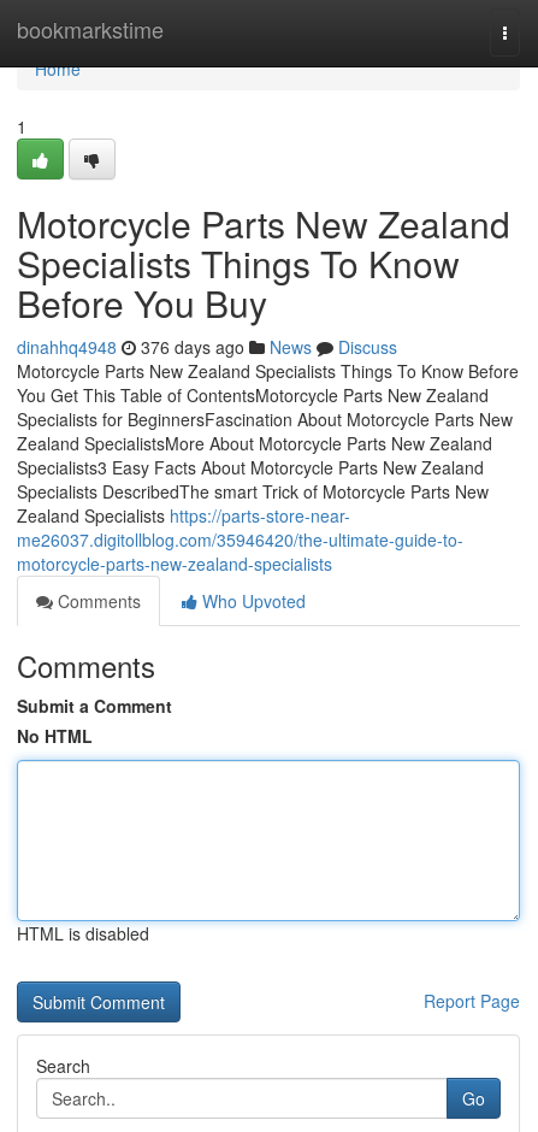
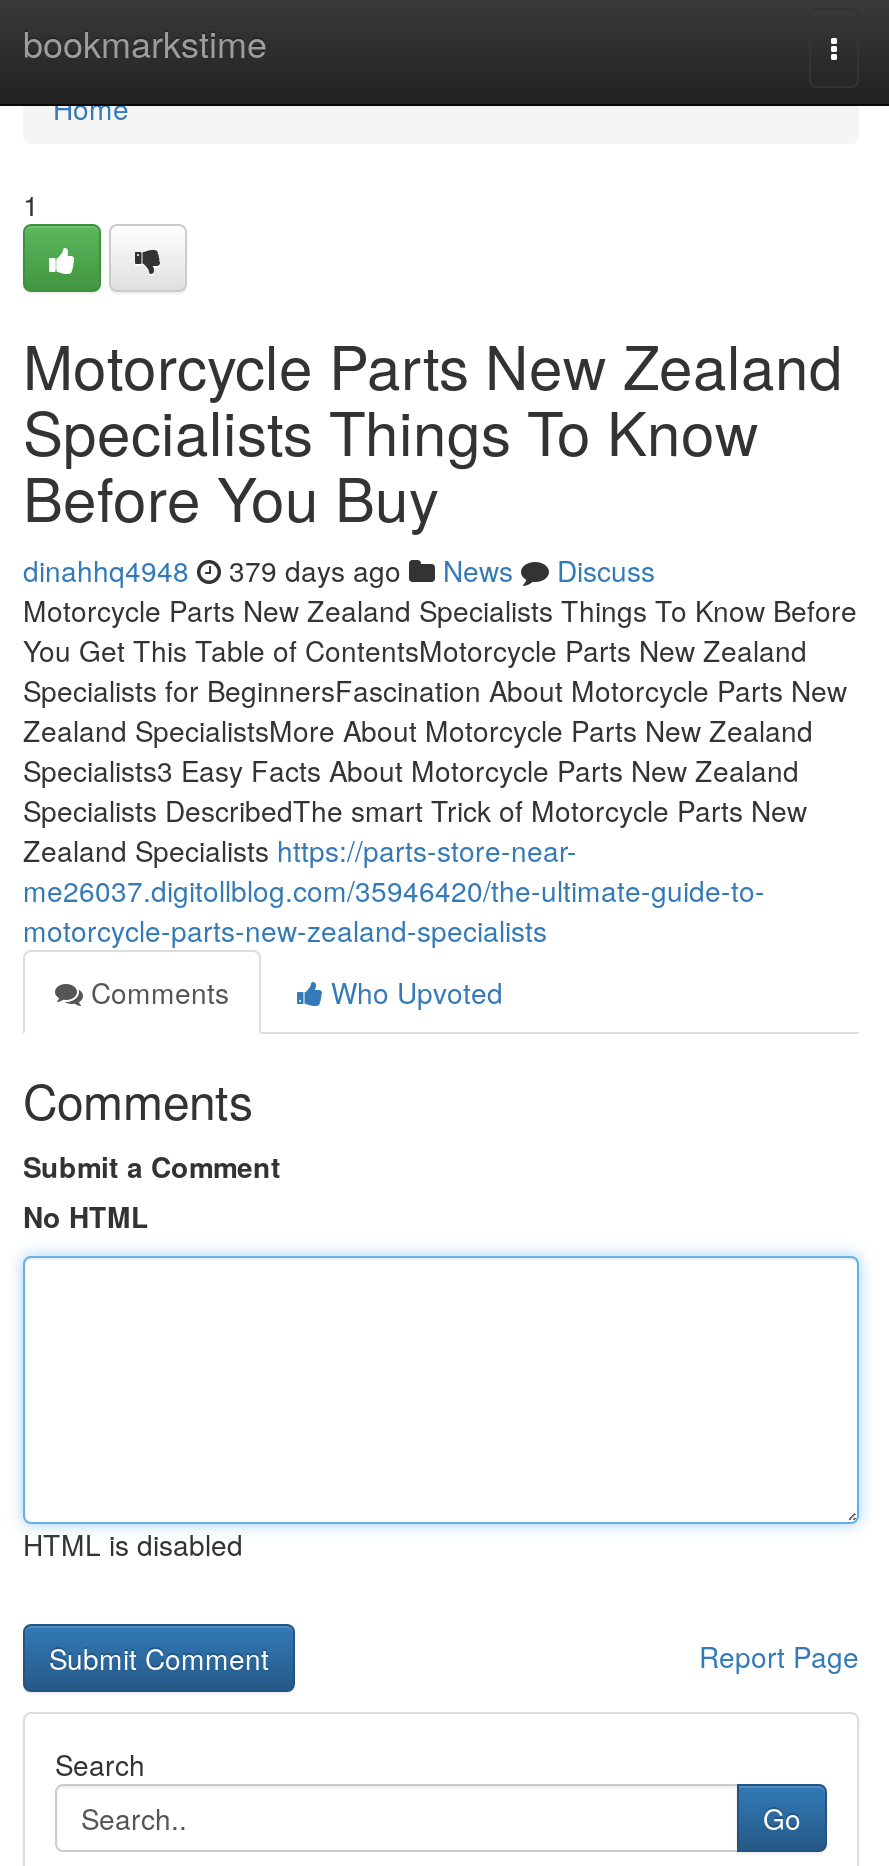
[17,335,397,359] dinahhq4948 376 days ago News Discuss -> [23,550,655,590] dinahhq4948 379 days ago News Discuss

